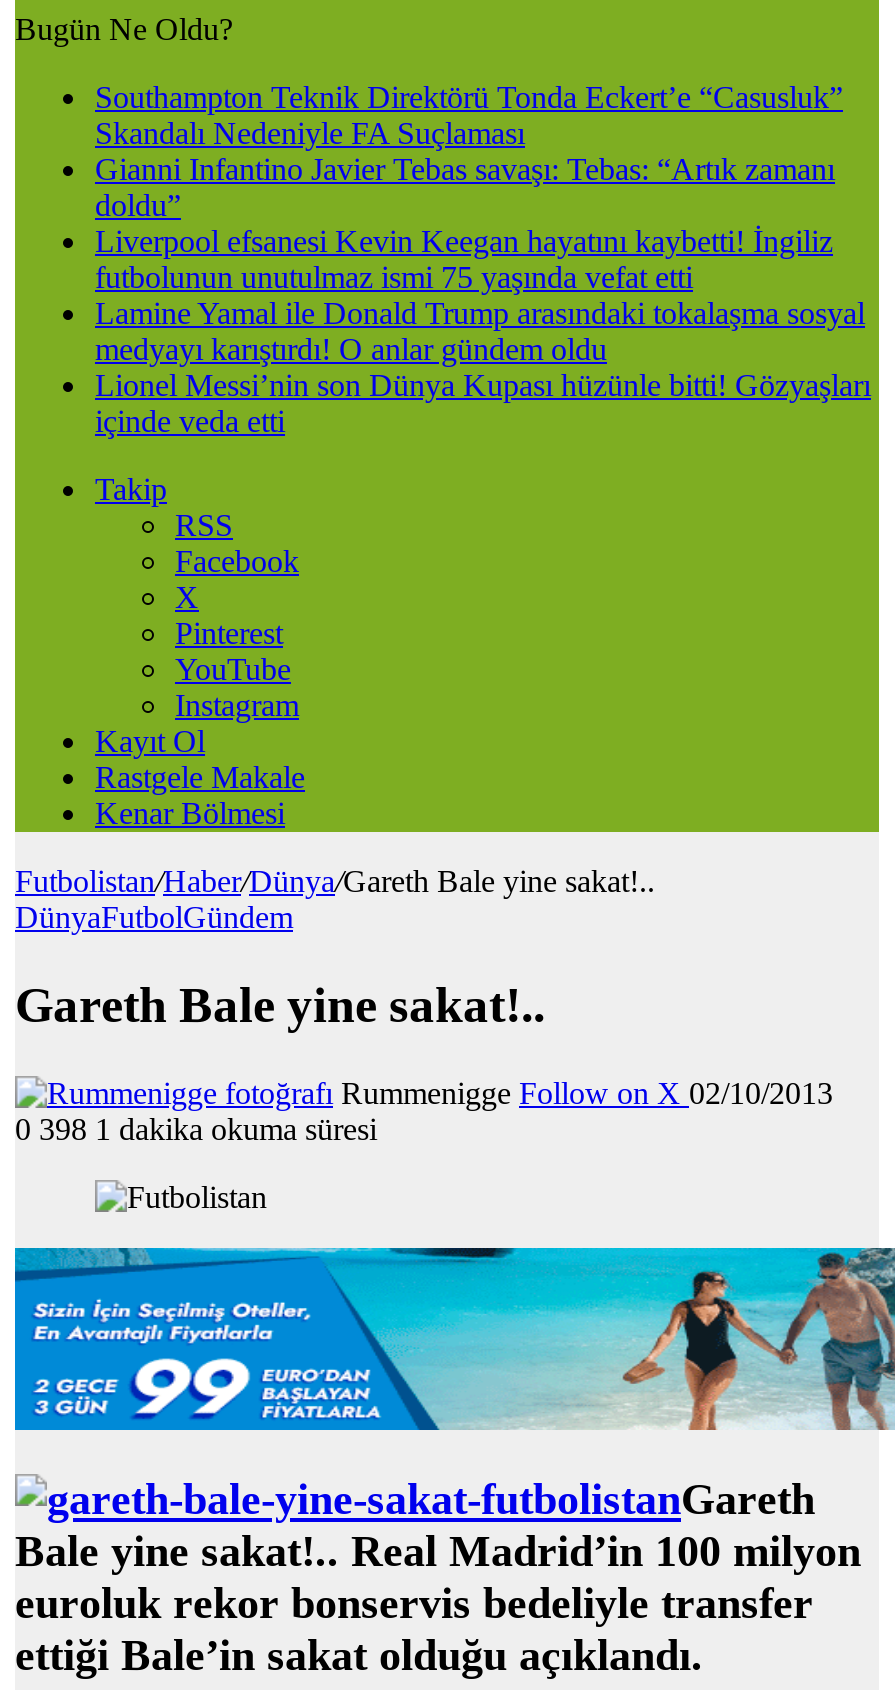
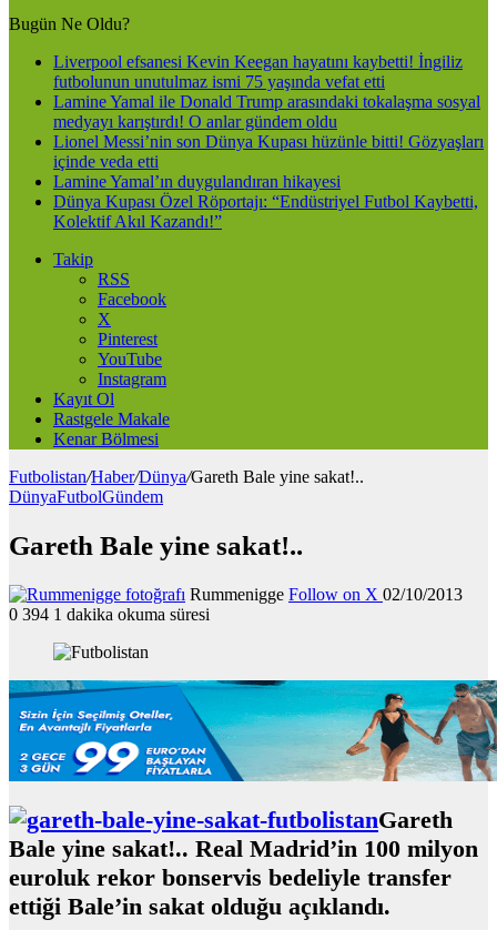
[95,80,843,222] Southampton Teknik Direktörü Tonda Eckert’e “Casusluk” | Skandalı Nedeniyle FA Suçlaması | Gianni Infantino Javier Tebas savaşı: Tebas: “Artık zamanı | doldu” -> none
moved [95,224,871,438] -> [53,52,484,171]: Liverpool efsanesi Kevin Keegan hayatını kaybetti! İngiliz | futbolunun unutulmaz ismi 75 yaşında vefat etti | Lamine Yamal ile Donald Trump arasındaki tokalaşma sosyal | medyayı karıştırdı! O anlar gündem oldu | Lionel Messi’nin son Dünya Kupası hüzünle bitti! Gözyaşları | içinde veda etti
none -> [53,172,478,231] Lamine Yamal’ın duygulandıran hikayesi | Dünya Kupası Özel Röportajı: “Endüstriyel Futbol Kaybetti, | Kolektif Akıl Kazandı!”
[15,1111,377,1145] 0 398 1 dakika okuma süresi -> [9,604,210,623] 0 394 1 dakika okuma süresi

